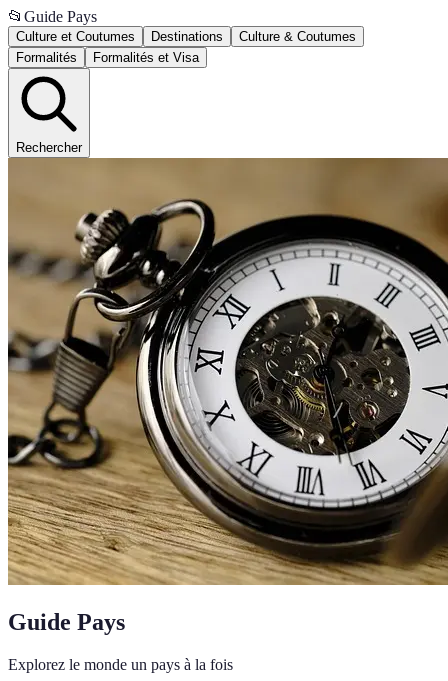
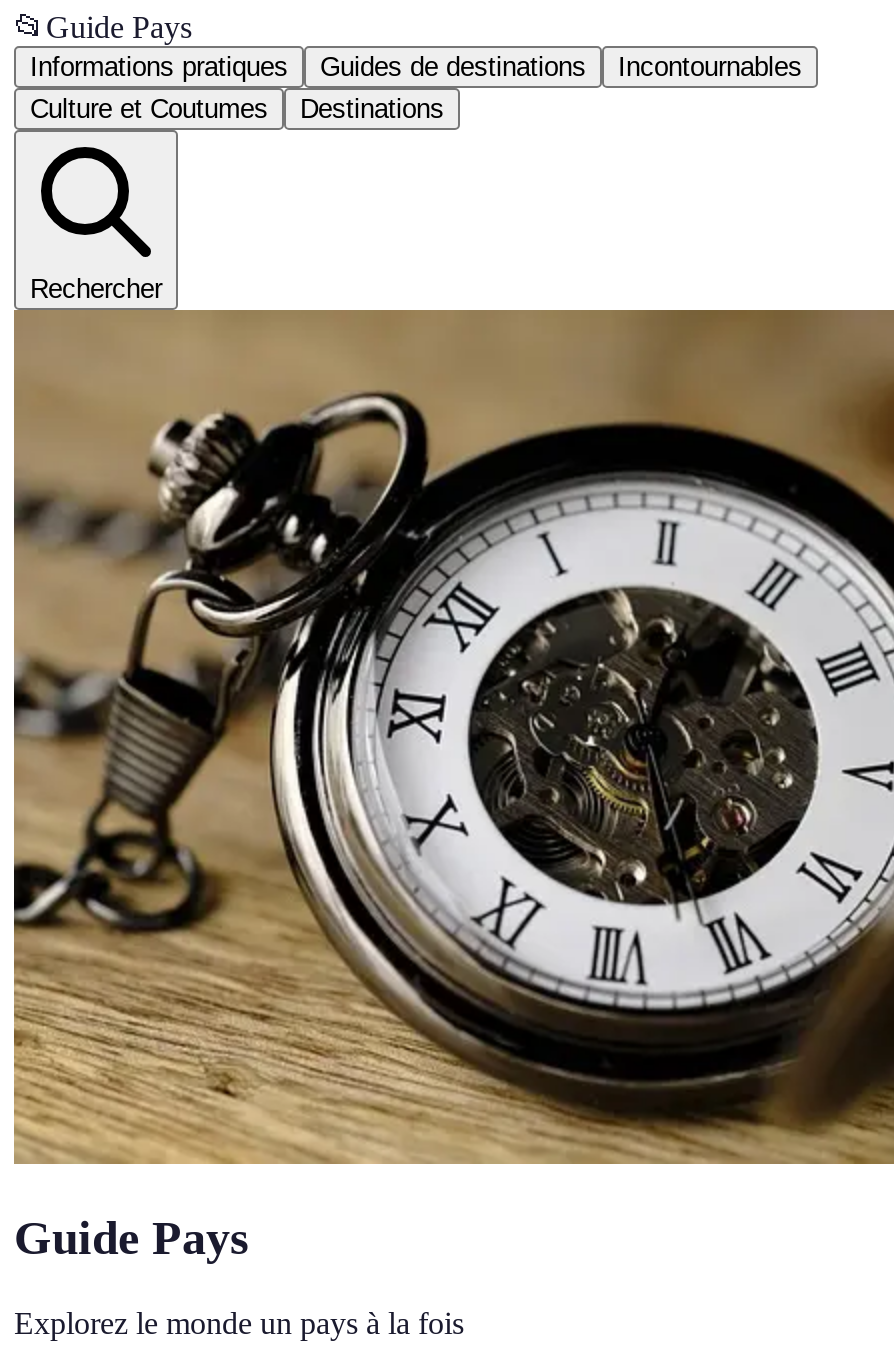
none -> [30,52,802,82] Informations pratiques | Guides de destinations | Incontournables
[16,29,356,65] Culture & Coutumes | Formalités | Formalités et Visa -> none
moved [16,29,223,44] -> [30,94,444,124]: Culture et Coutumes | Destinations

